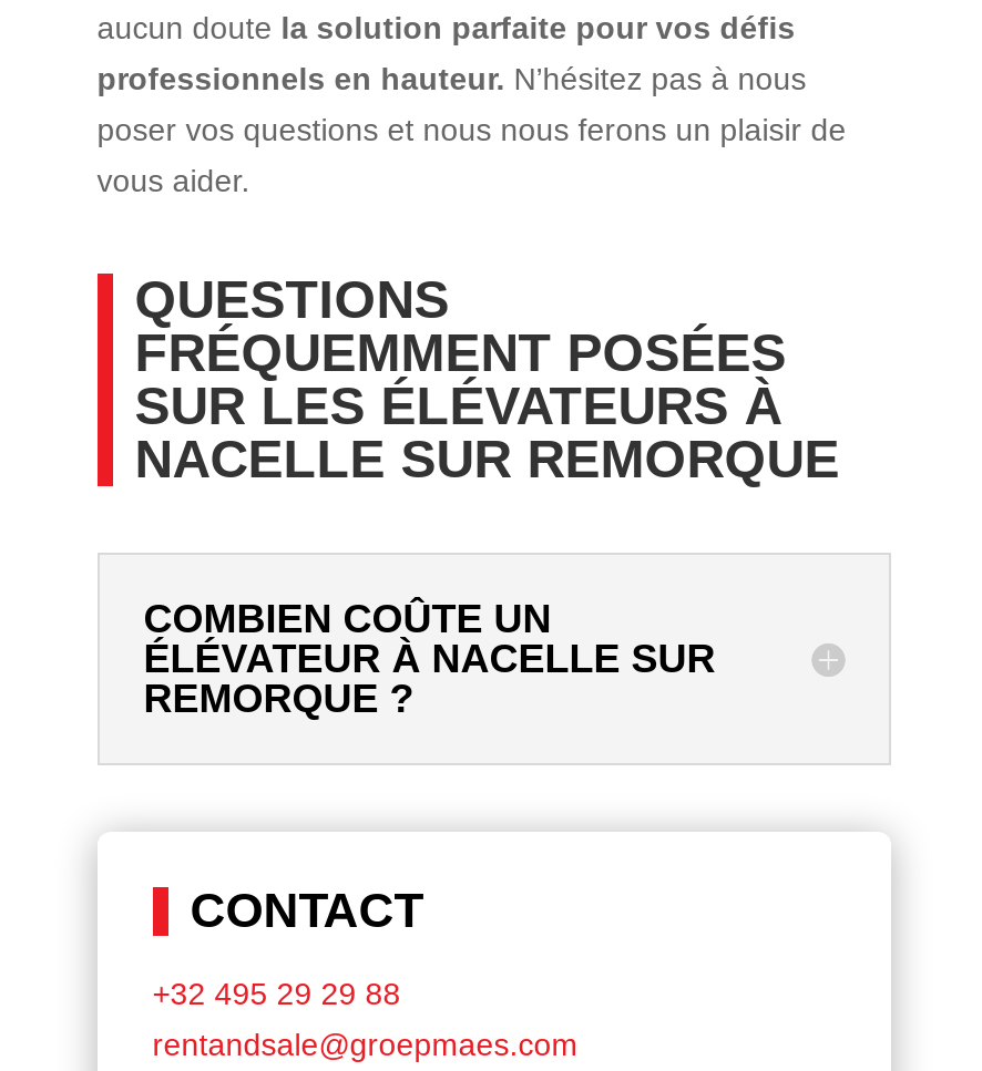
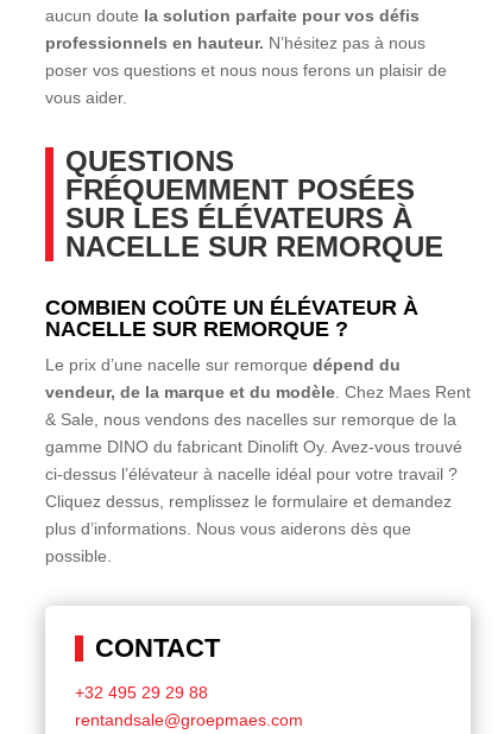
[144,597,716,721] COMBIEN COÛTE UN | ÉLÉVATEUR À NACELLE SUR | REMORQUE ? -> [45,296,470,565] COMBIEN COÛTE UN ÉLÉVATEUR À | NACELLE SUR REMORQUE ? | Le prix d’une nacelle sur remorque dépend du | vendeur, de la marque et du modèle. Chez Maes Rent | & Sale, nous vendons des nacelles sur remorque de la | gamme DINO du fabricant Dinolift Oy. Avez-vous trouvé | ci-dessus l’élévateur à nacelle idéal pour votre travail ? | Cliquez dessus, remplissez le formulaire et demandez | plus d’informations. Nous vous aiderons dès que | possible.

